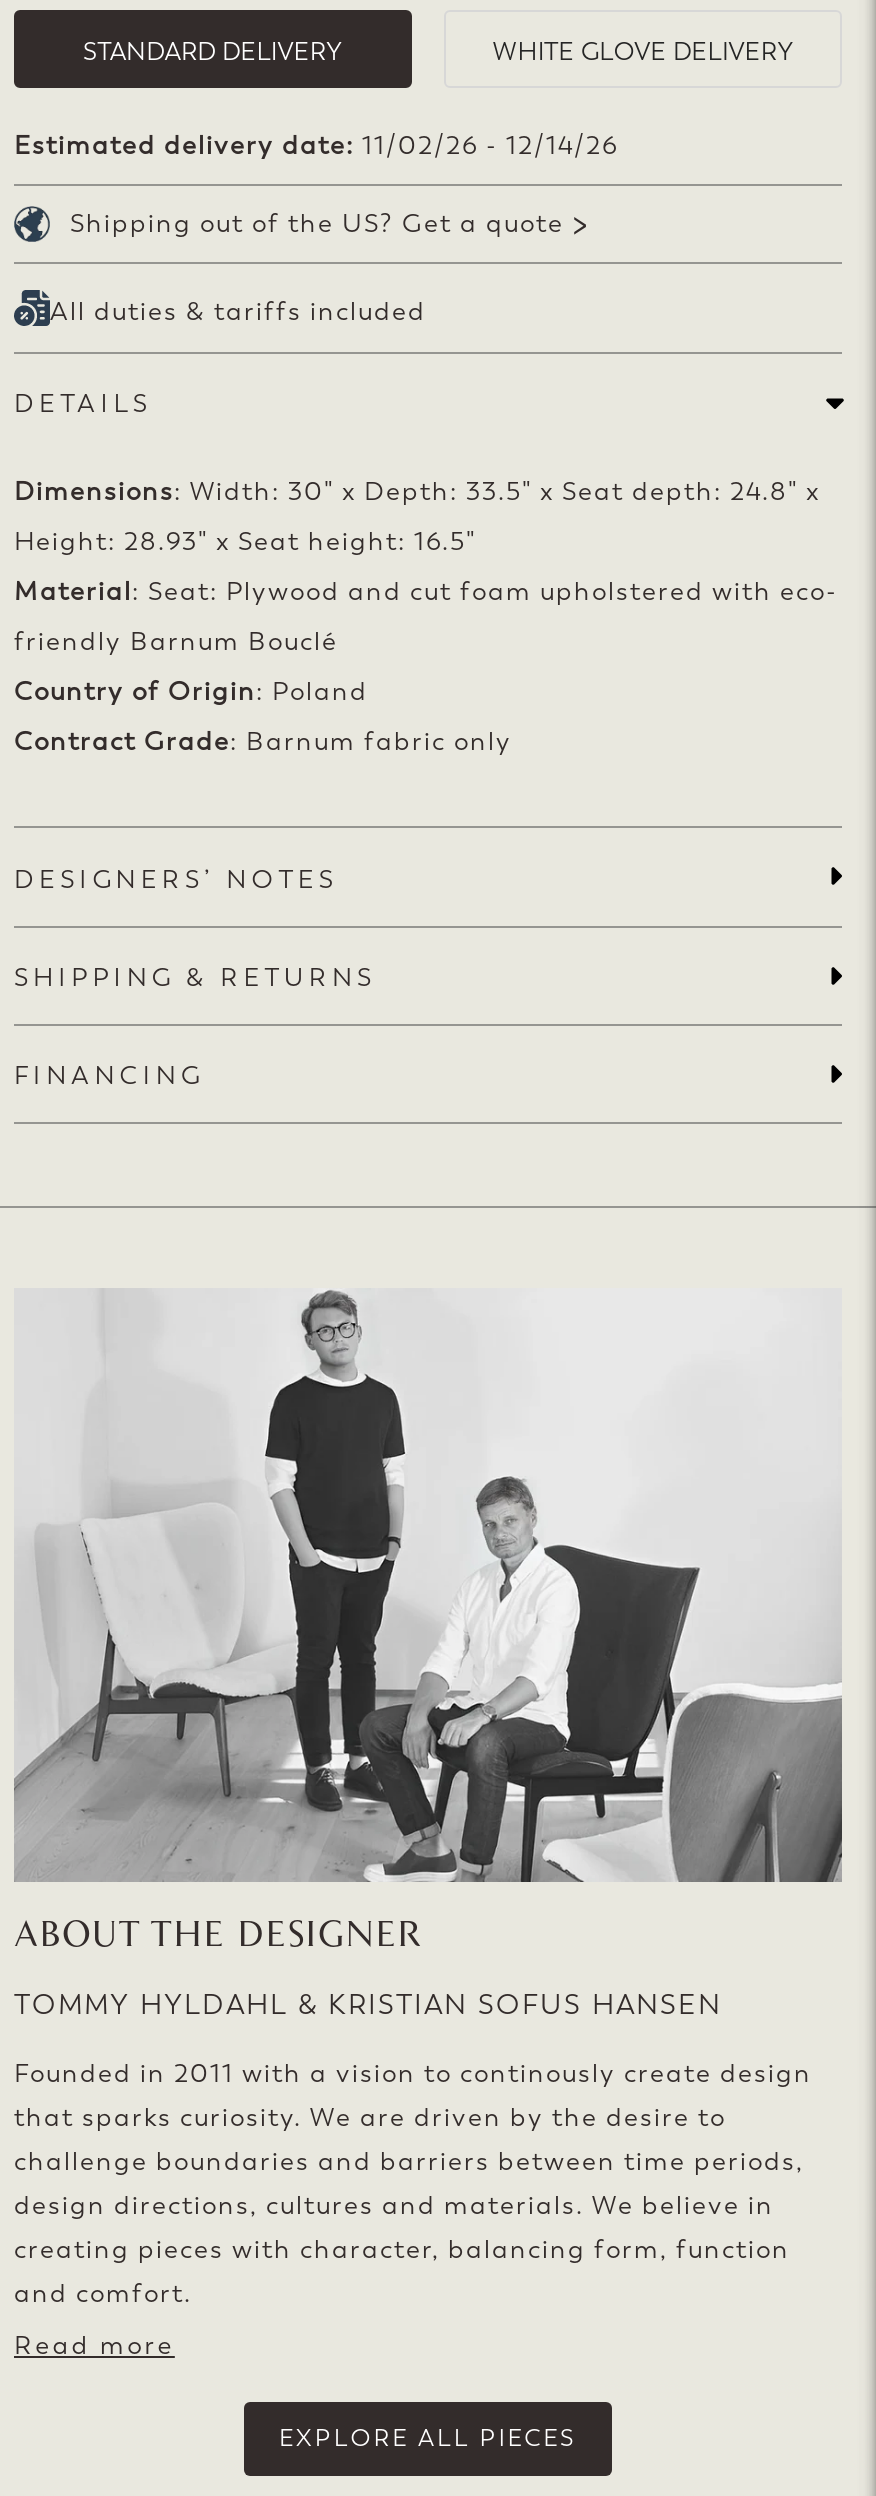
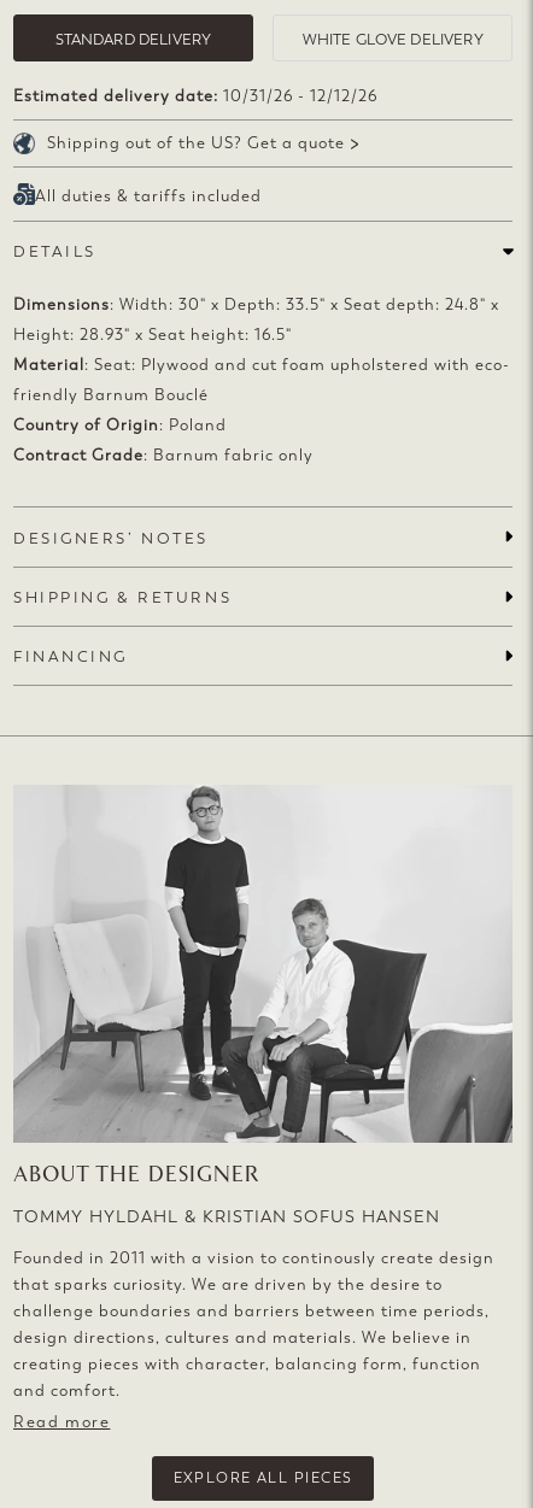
[14,131,618,161] Estimated delivery date: 11/02/26 - 12/14/26 -> [13,87,377,105] Estimated delivery date: 10/31/26 - 12/12/26

